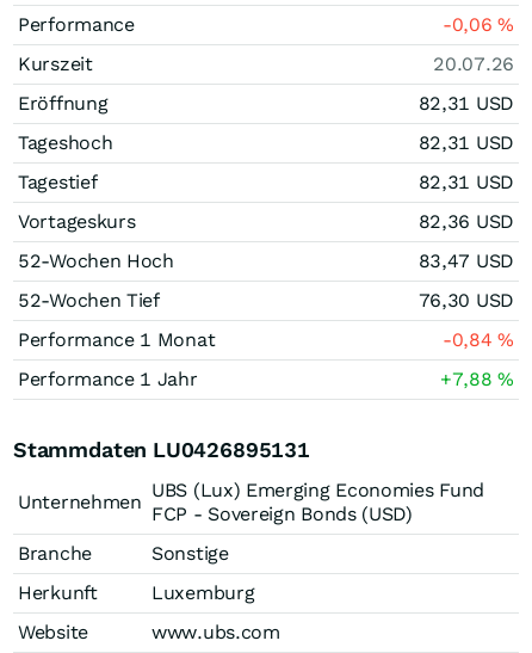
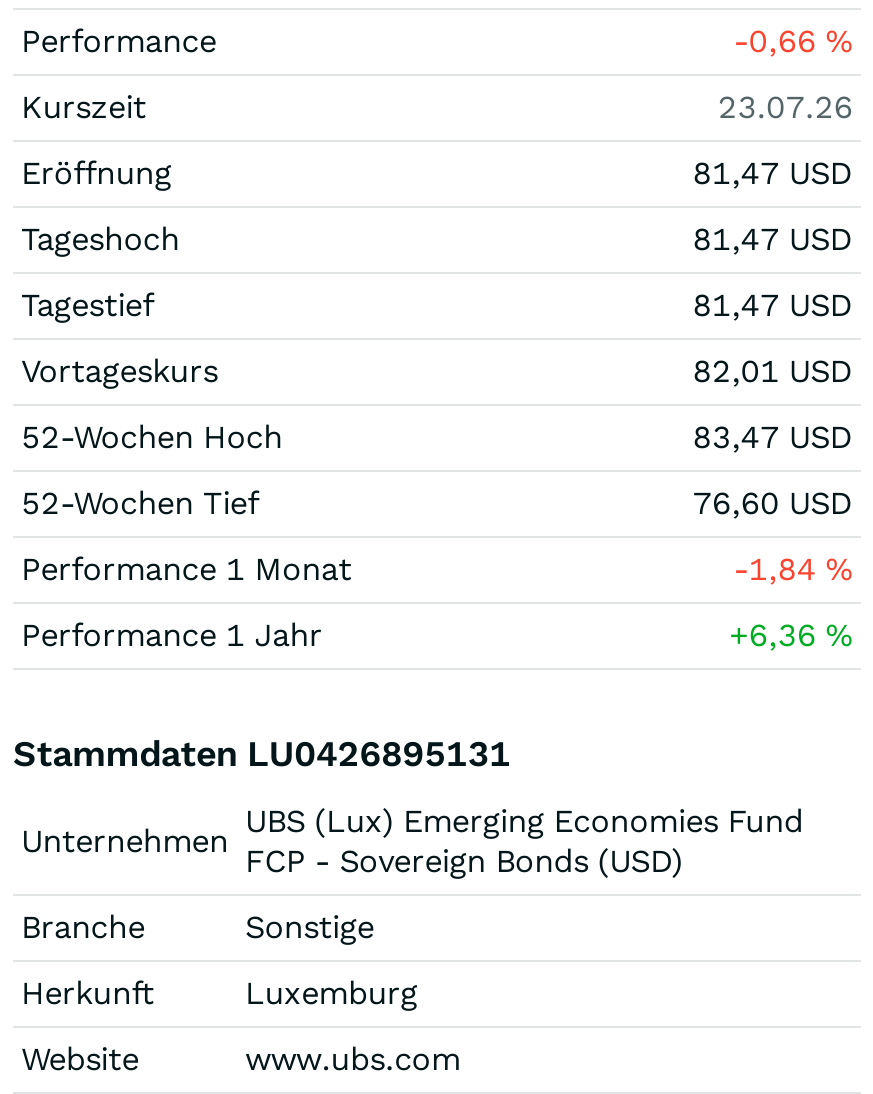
[443,13,514,36] -0,06% -> [733,22,853,60] -0,66%
[433,53,514,75] 20.07.26 -> [718,88,853,126] 23.07.26
[418,92,514,115] 82,31 USD -> [692,154,853,192] 81,47 USD
[418,131,514,154] 82,31 USD -> [692,220,853,258] 81,47 USD
[418,171,514,193] 82,31 USD -> [692,286,853,324] 81,47 USD
[418,210,514,233] 82,36 USD -> [692,352,853,390] 82,01 USD
[418,289,514,312] 76,30 USD -> [692,484,853,522] 76,60 USD
[443,328,514,351] -0,84% -> [733,550,853,588] -1,84%
[440,368,514,390] +7,88% -> [729,616,853,654] +6,36%

